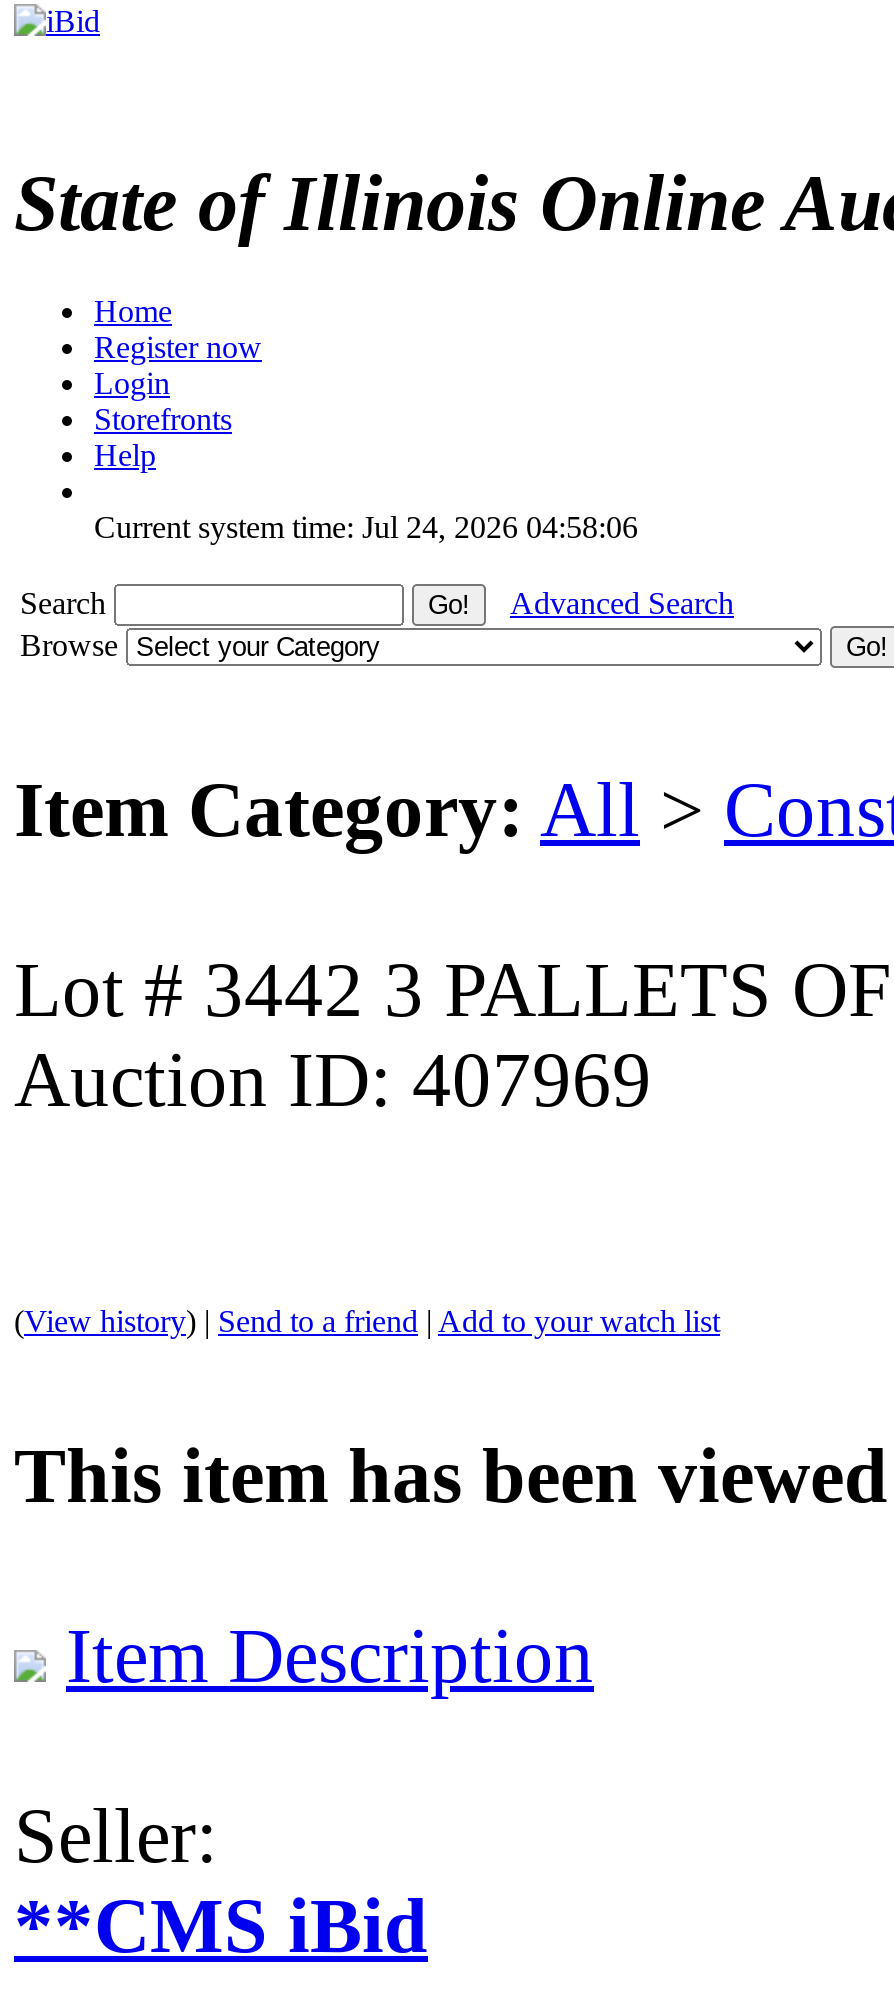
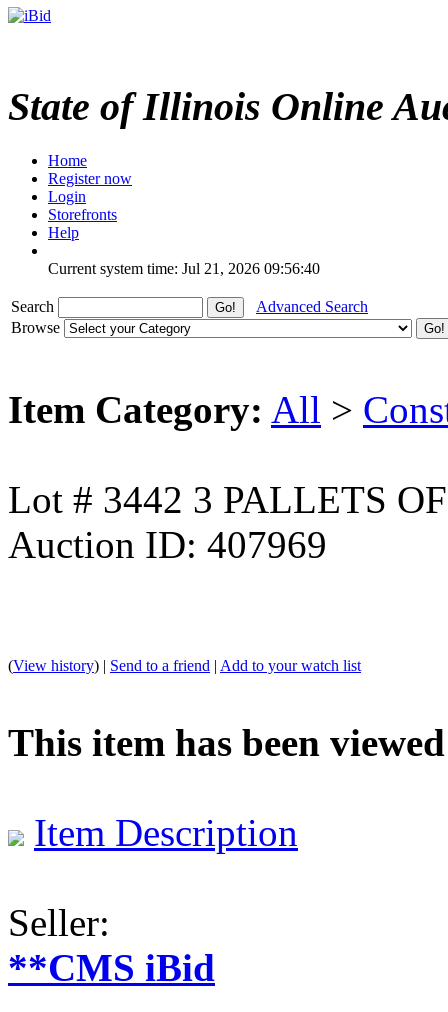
[94,510,638,544] Current system time: Jul 24, 2026 04:58:06 -> [48,260,320,277] Current system time: Jul 21, 2026 09:56:40

